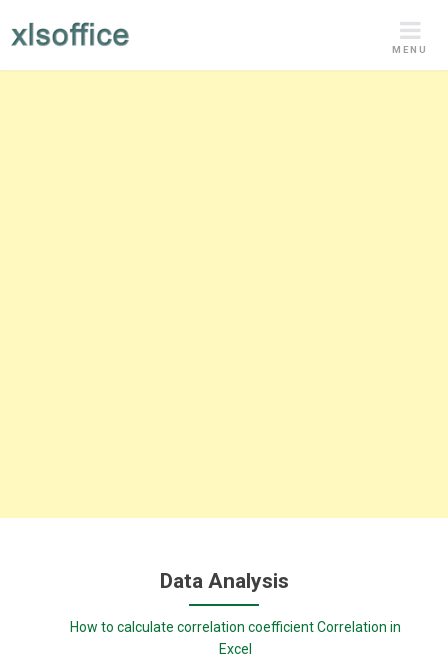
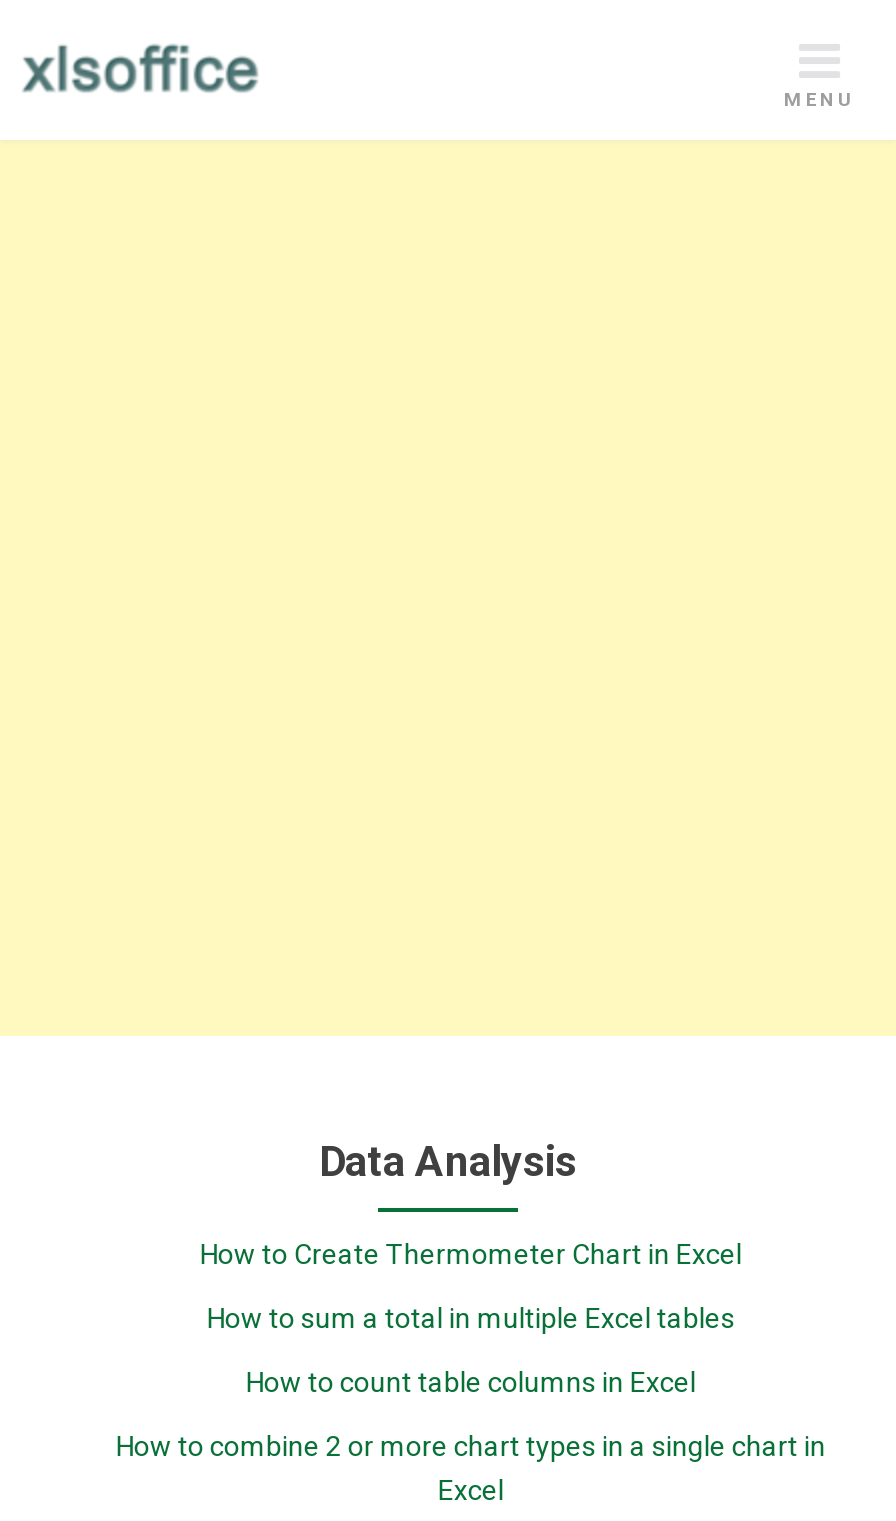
[70,619,401,635] How to calculate correlation coefficient Correlation in -> [116,1238,826,1462] How to Create Thermometer Chart in Excel | How to sum a total in multiple Excel tables | How to count table columns in Excel | How to combine 2 or more chart types in a single chart in

